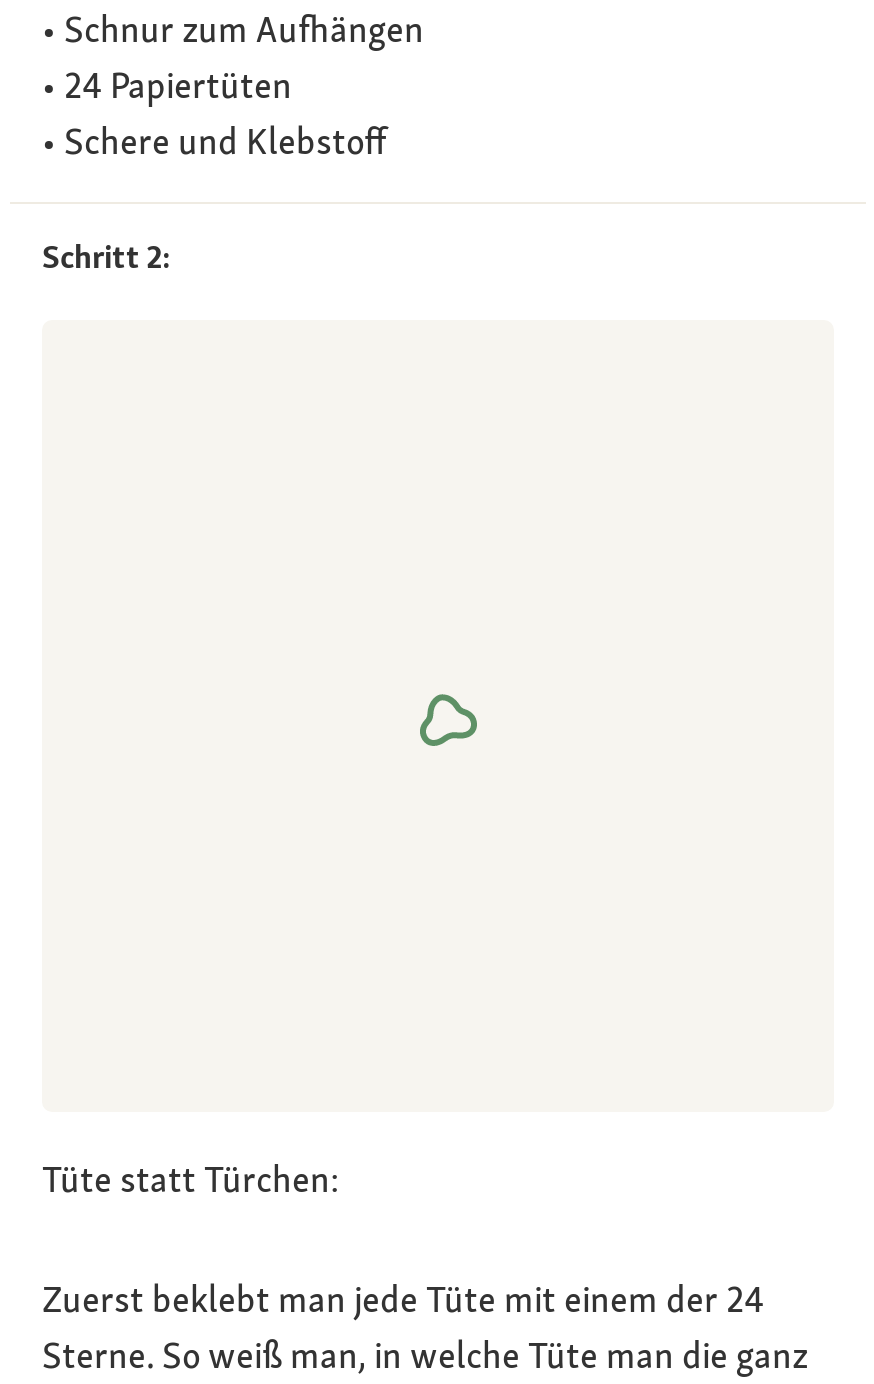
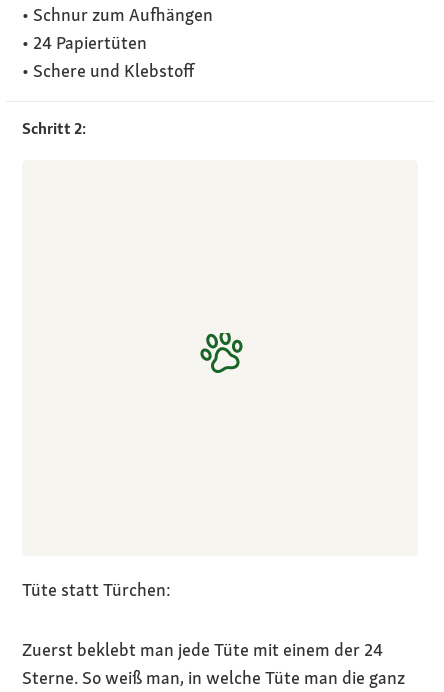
[398,666,484,746] [image] -> [199,332,244,374] [image]

